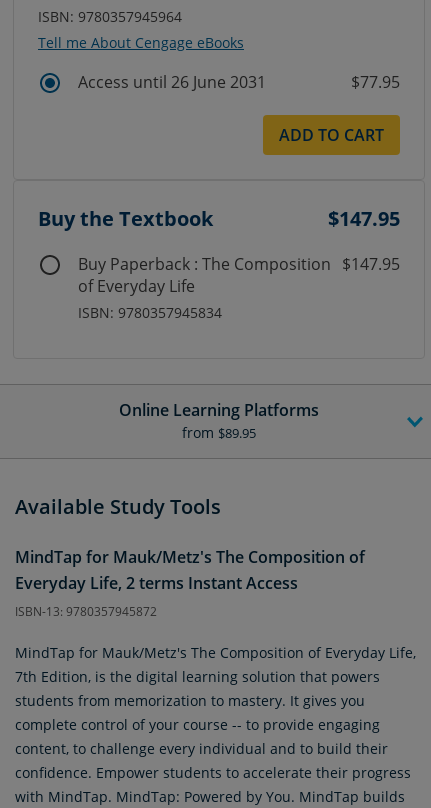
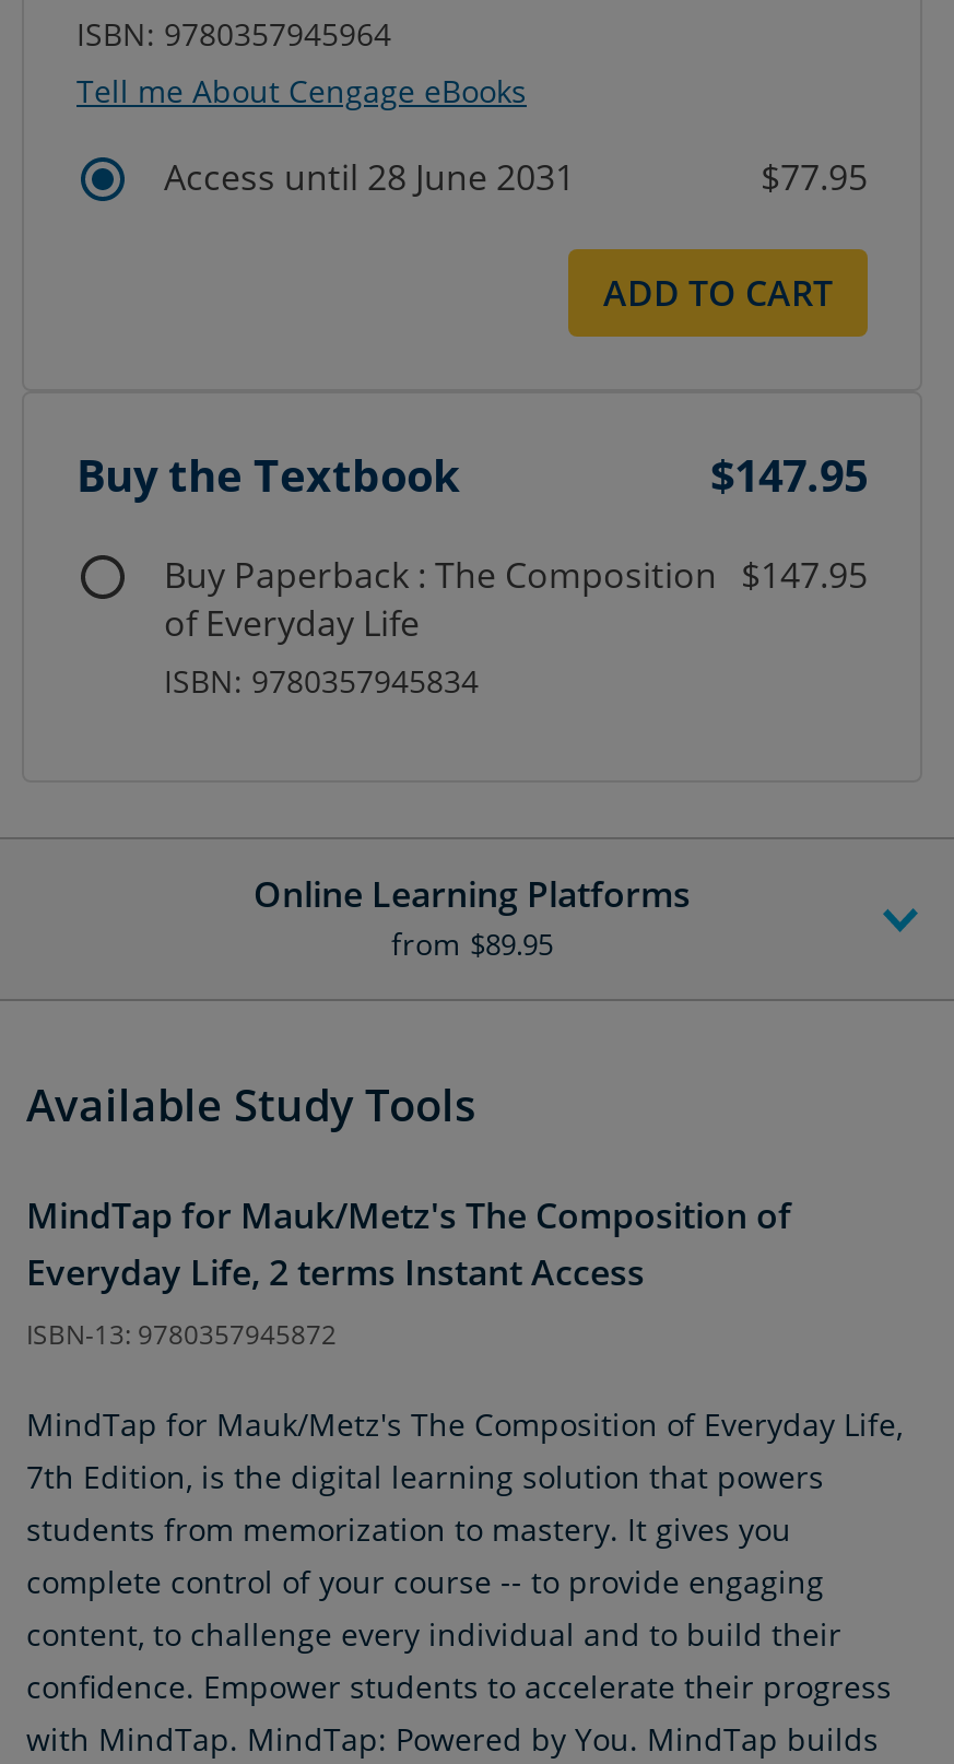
[78,71,266,93] Access until 26 June 2031 -> [164,152,575,200] Access until 28 June 2031

